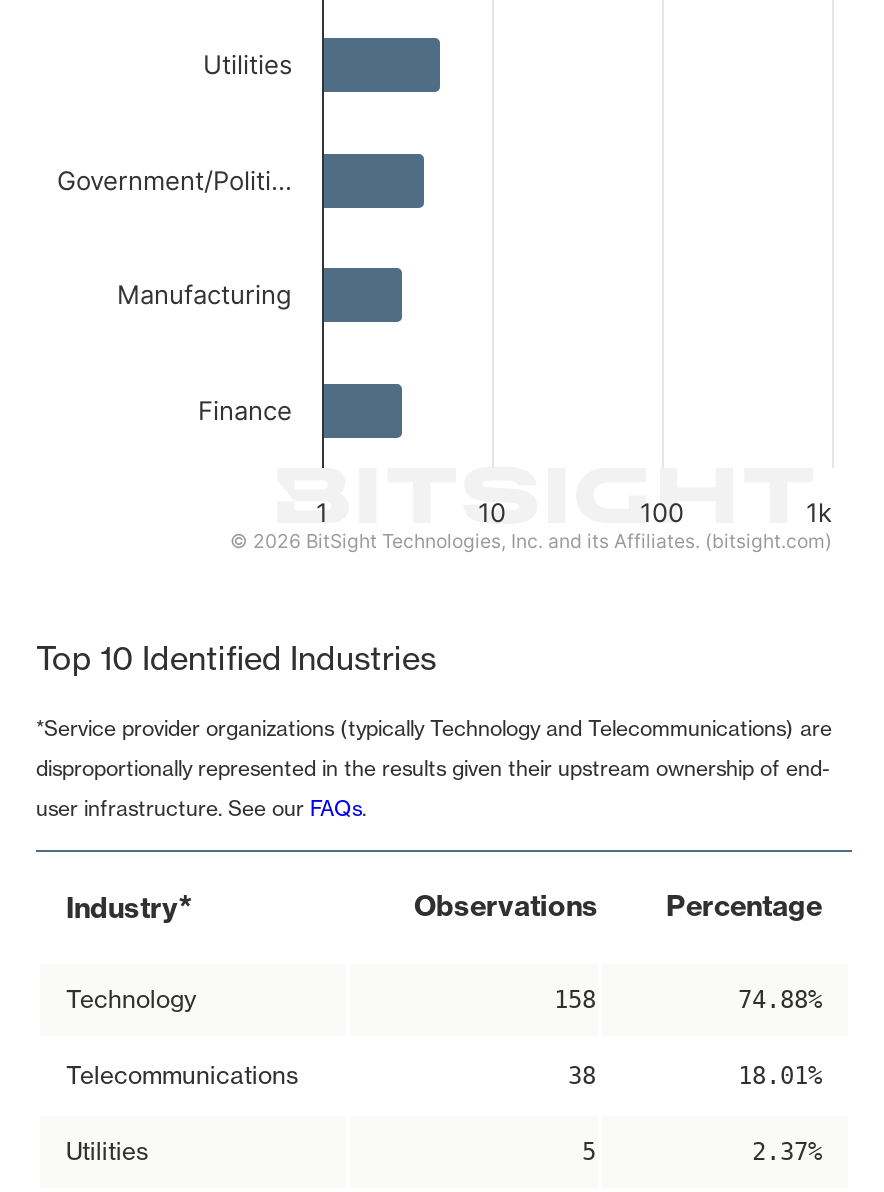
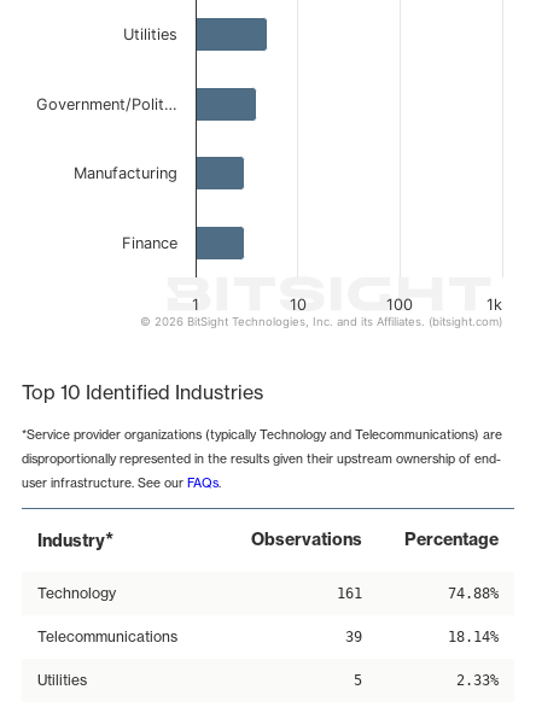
[57,166,292,196] Government/Politi… -> [36,95,177,113] Government/Polit…
[554,987,596,1015] 158 -> [337,585,362,602] 161
[568,1063,596,1091] 38 -> [345,629,362,646] 39
[738,1063,822,1091] 18.01% -> [448,629,499,646] 18.14%
[752,1139,822,1167] 2.37% -> [456,672,499,689] 2.33%

